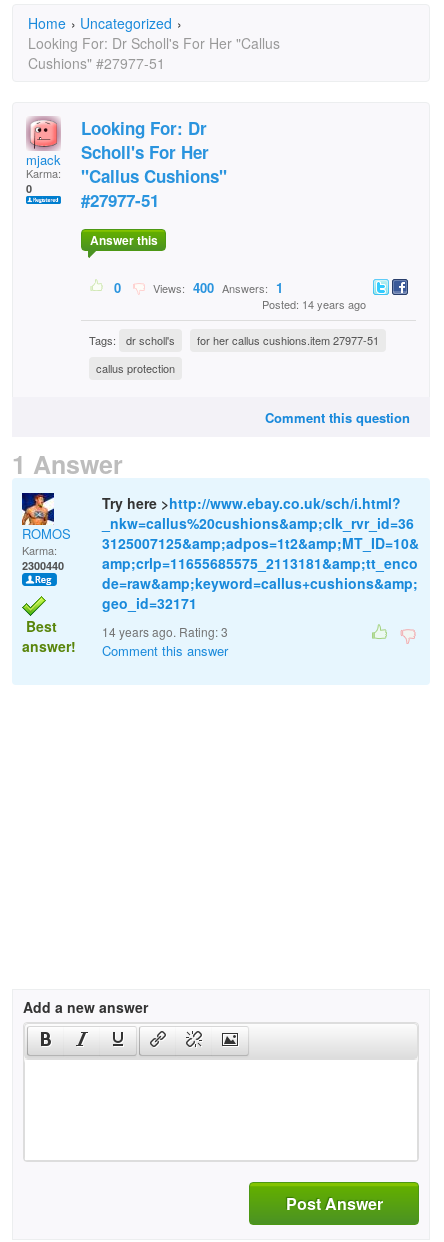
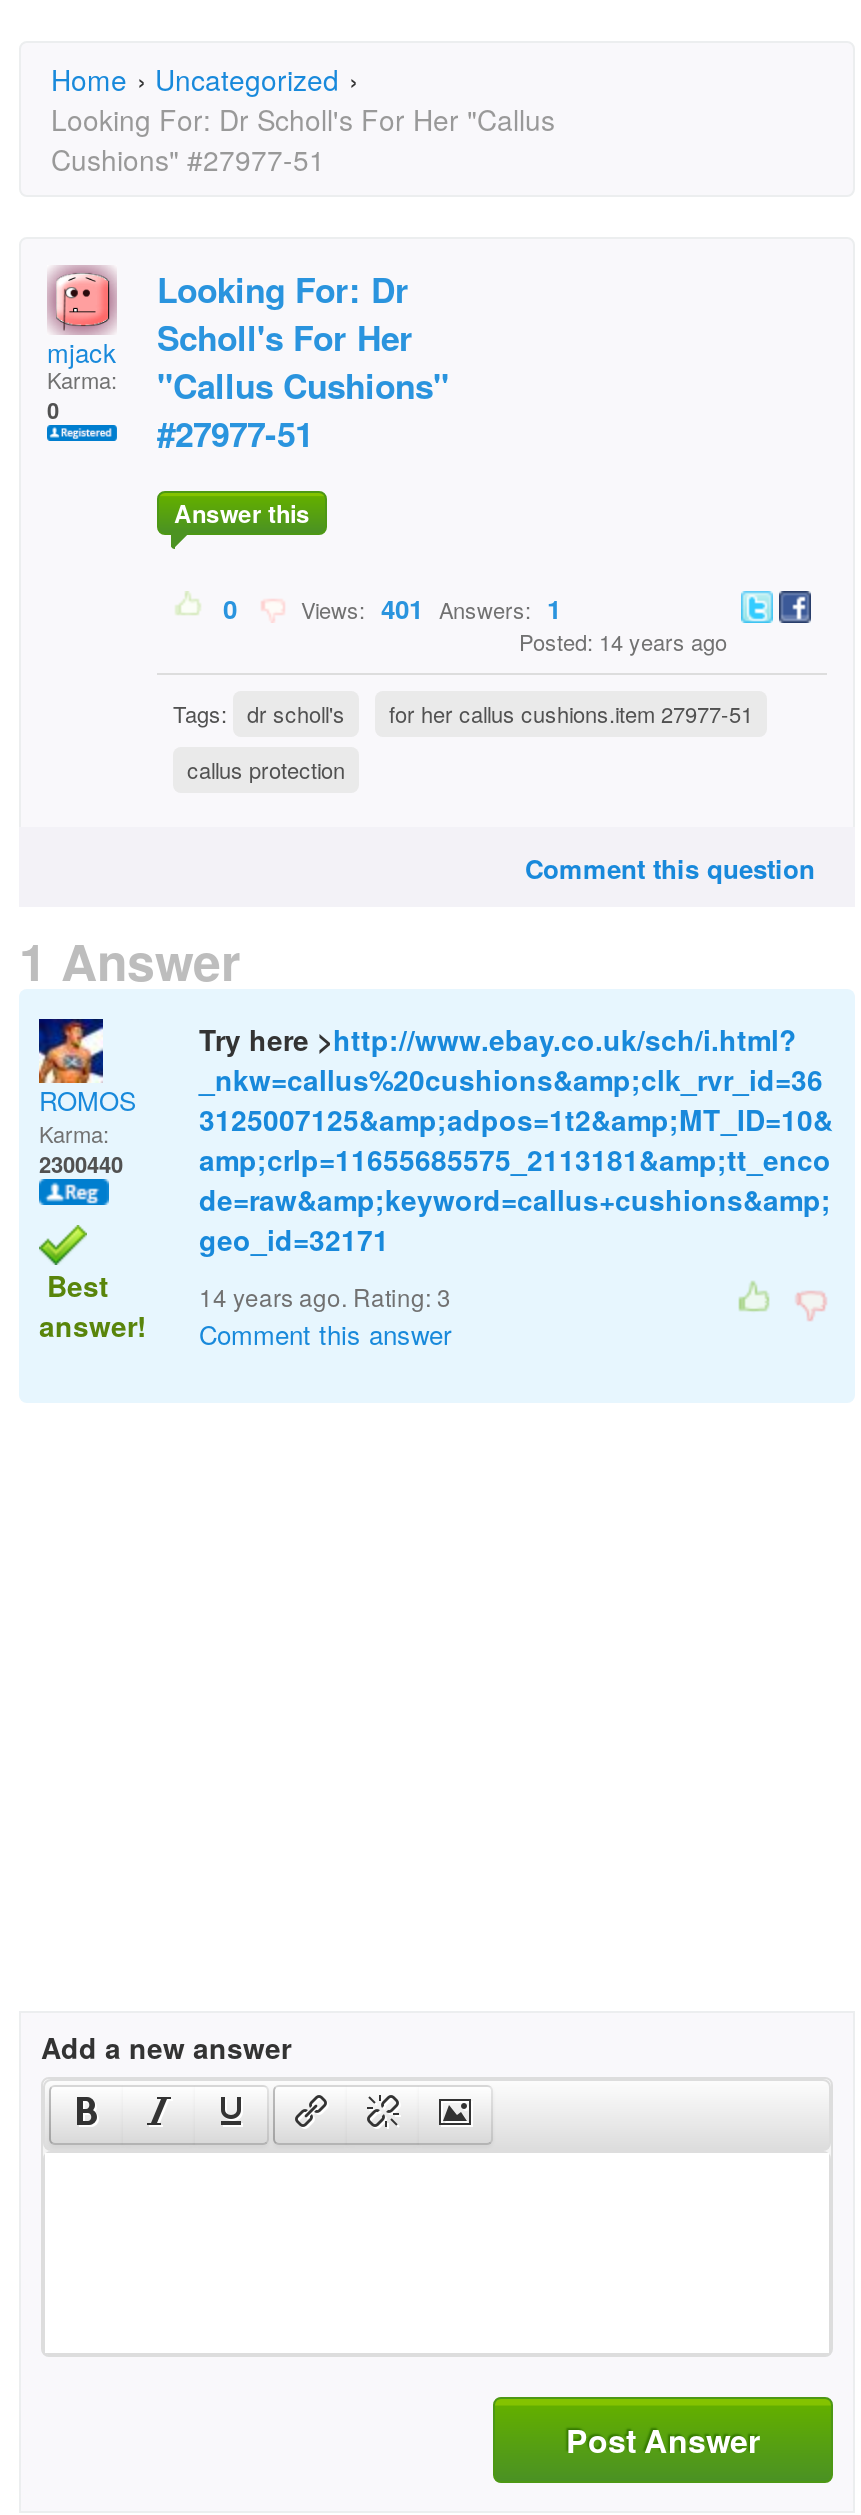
[147,278,283,297] Views: 400 Answers: 1 -> [289,589,561,627] Views: 401 Answers: 1

